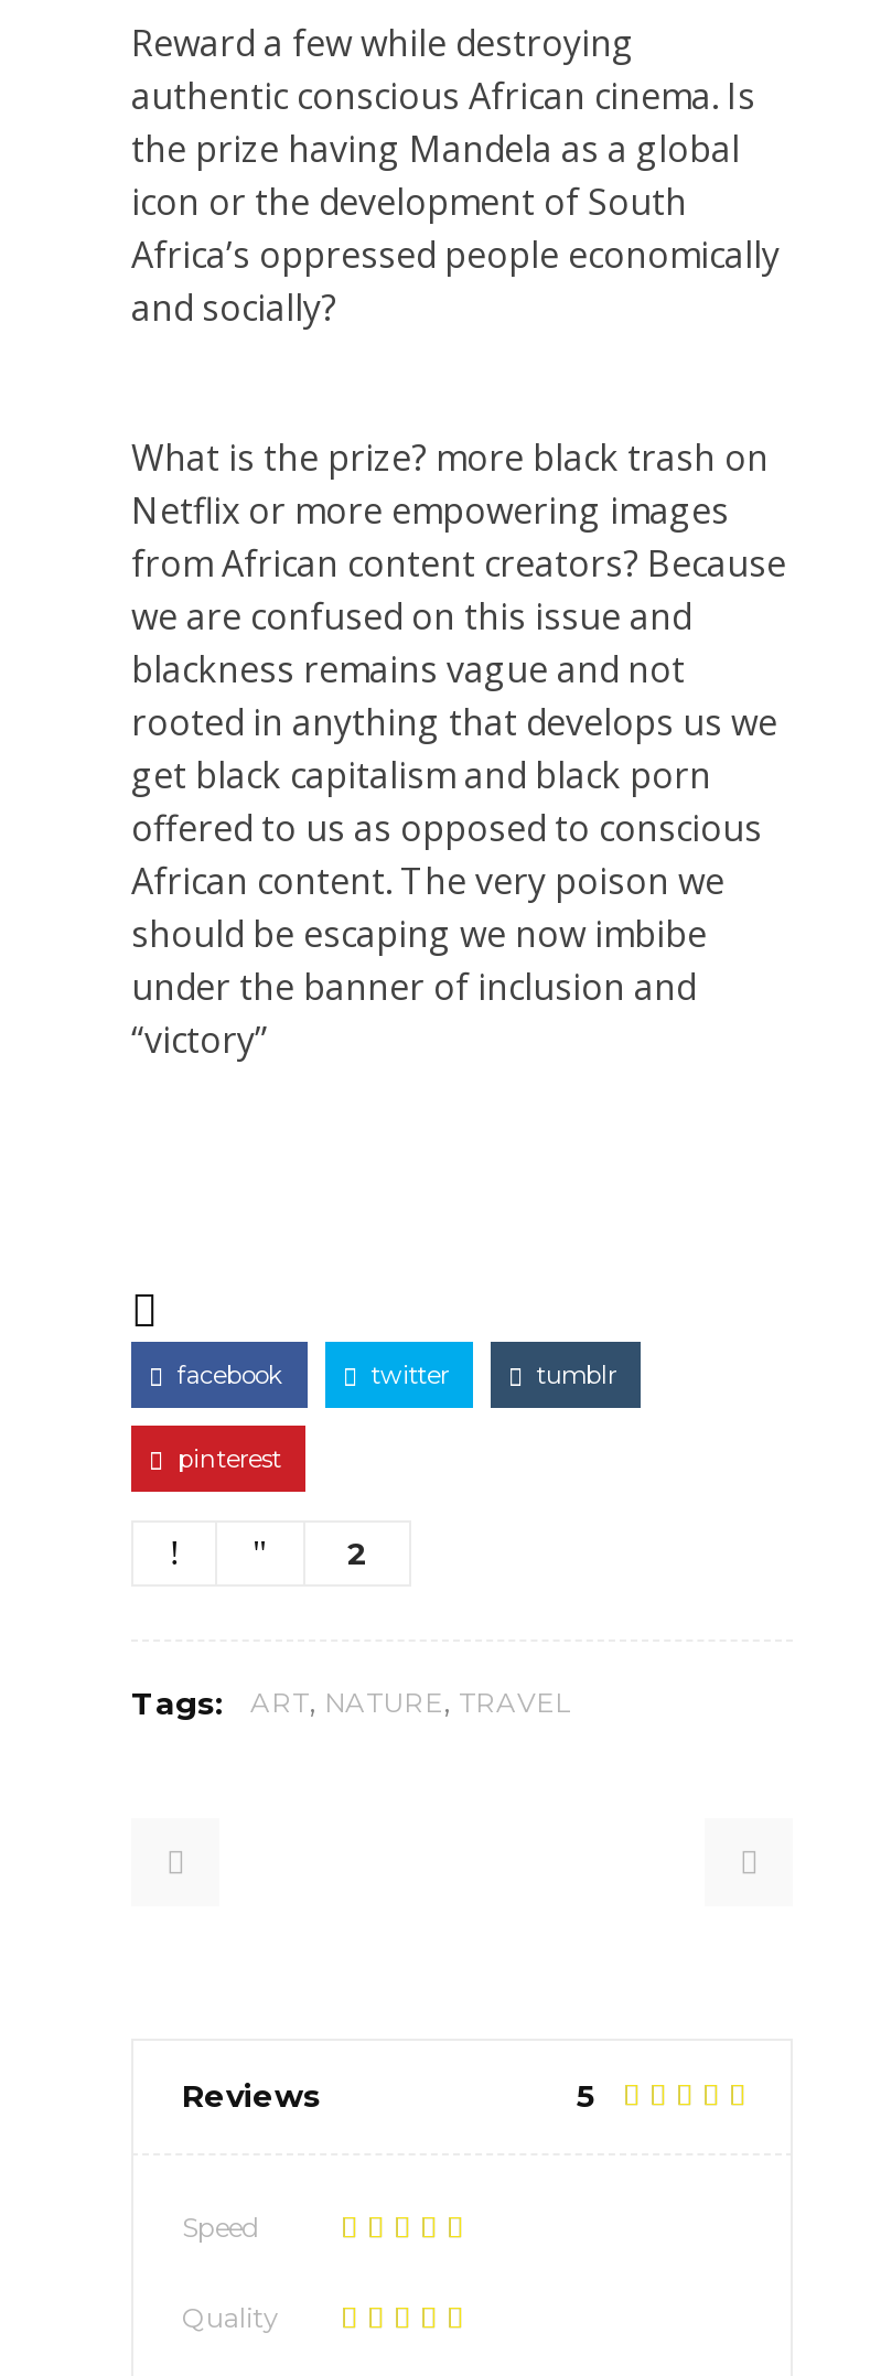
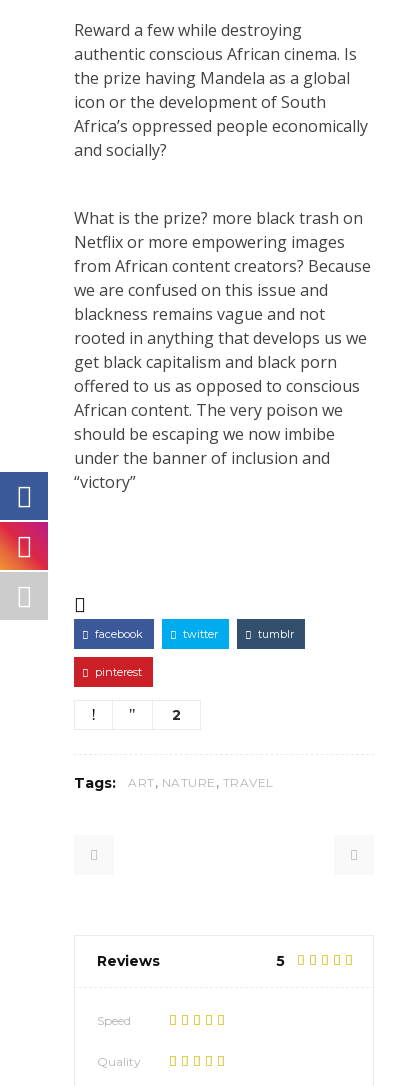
none -> [3,471,49,620] [image]

